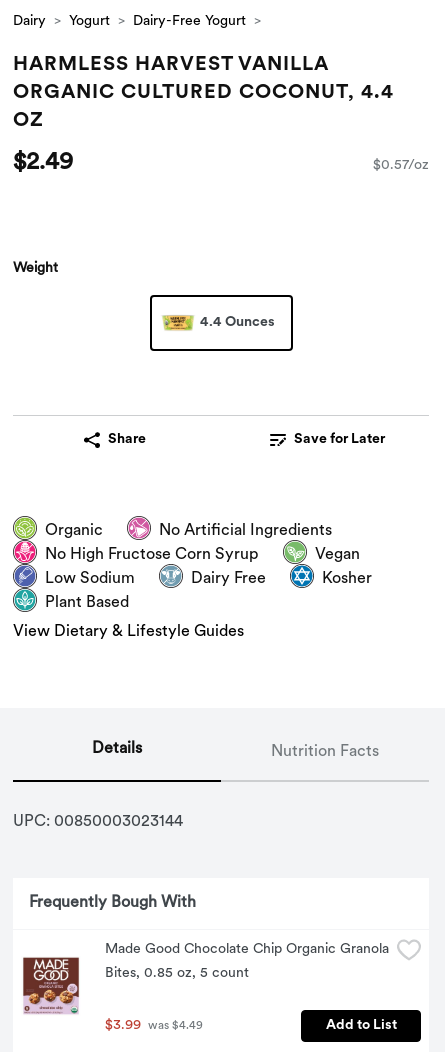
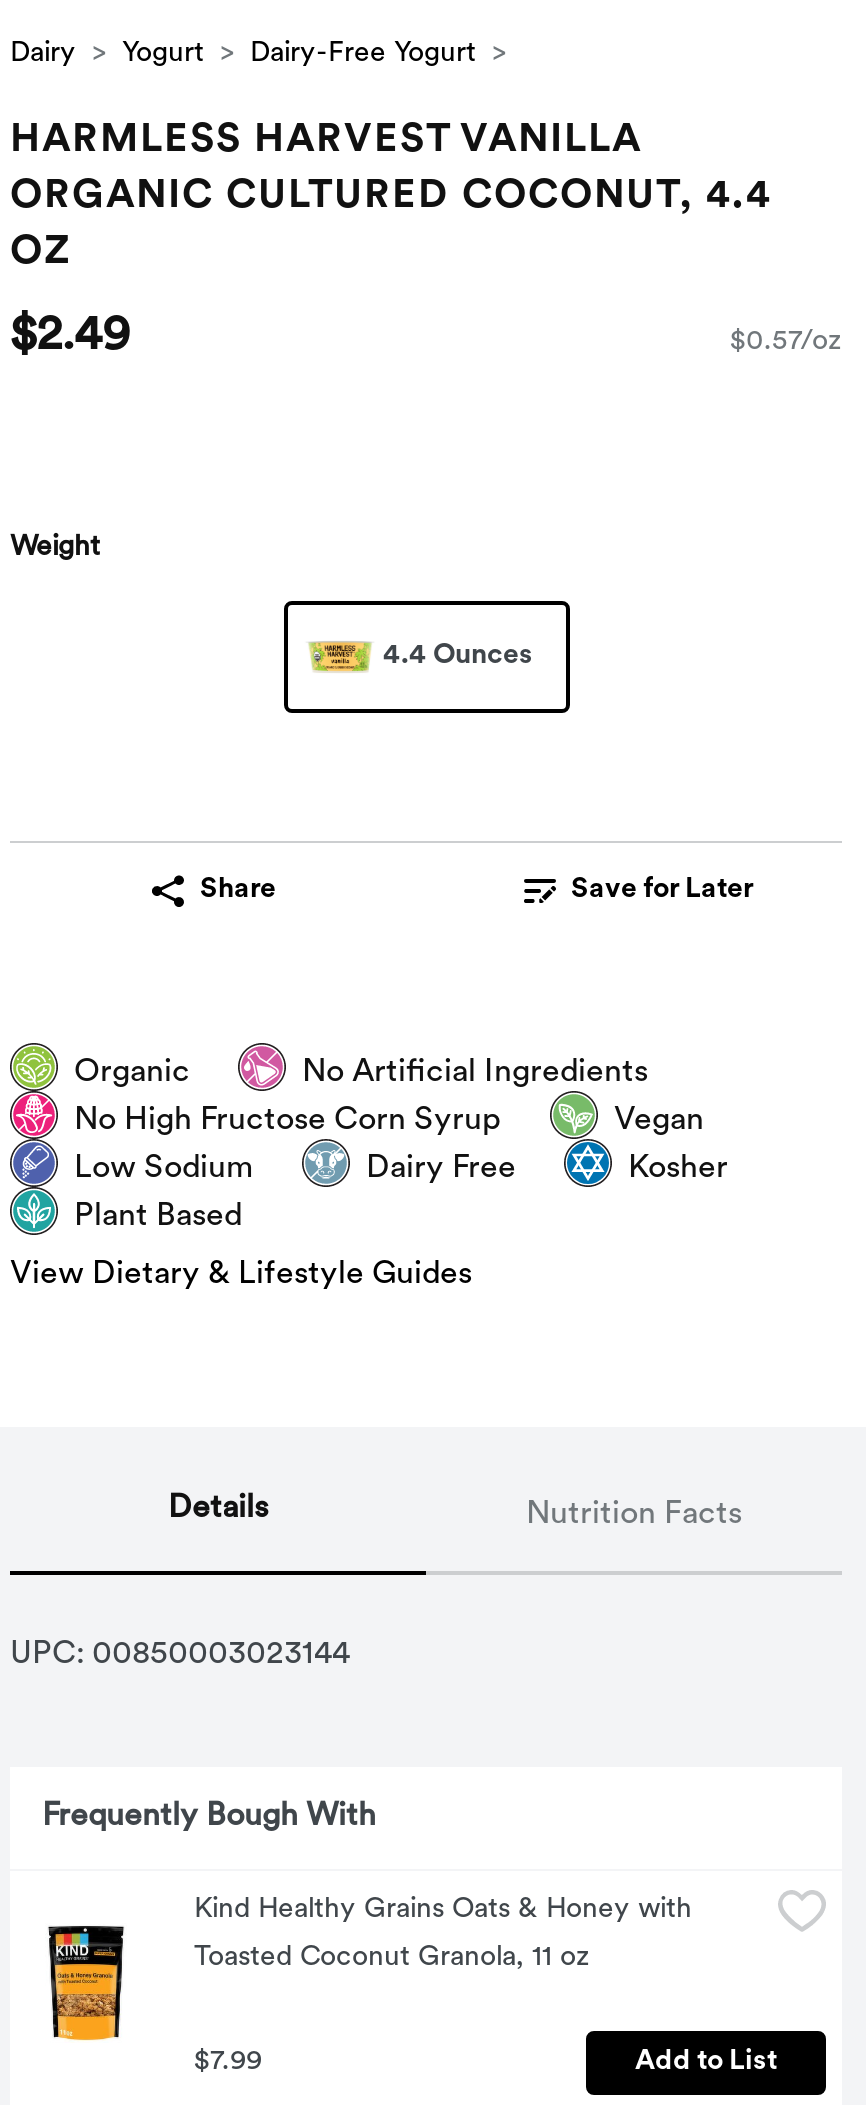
[22,942,389,1015] [image] | Made Good Chocolate Chip Organic Granola -> [30,1896,692,2041] [image] | Kind Healthy Grains Oats & Honey with
[105,966,249,981] Bites, 0.85 oz, 5 count -> [194,1944,590,1974] Toasted Coconut Granola, 11 oz
[105,1018,203,1033] $3.99 was $4.49 -> [194,2048,262,2078] $7.99

